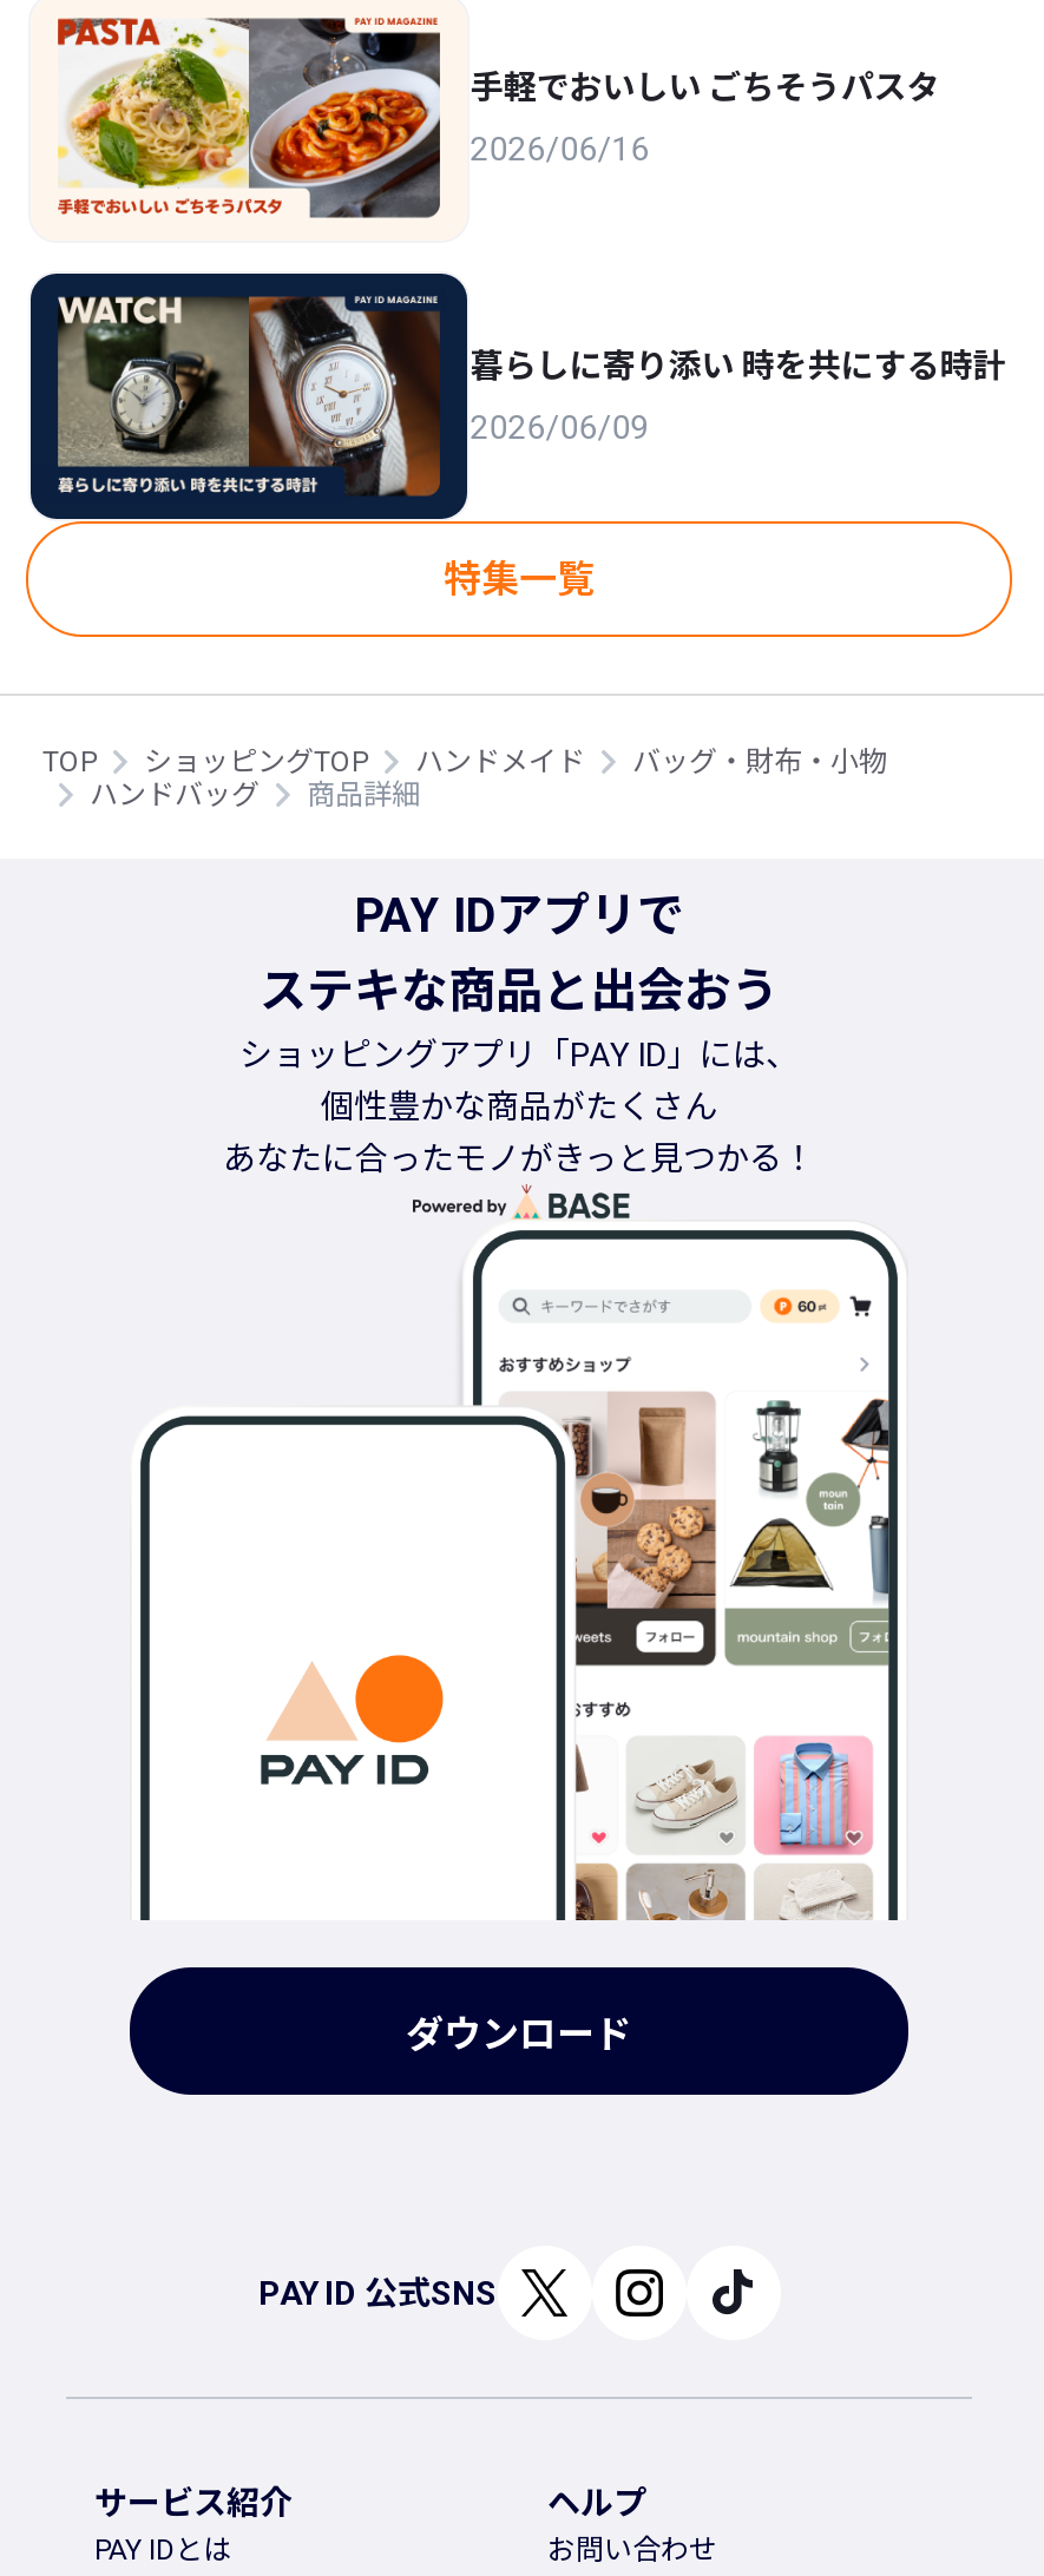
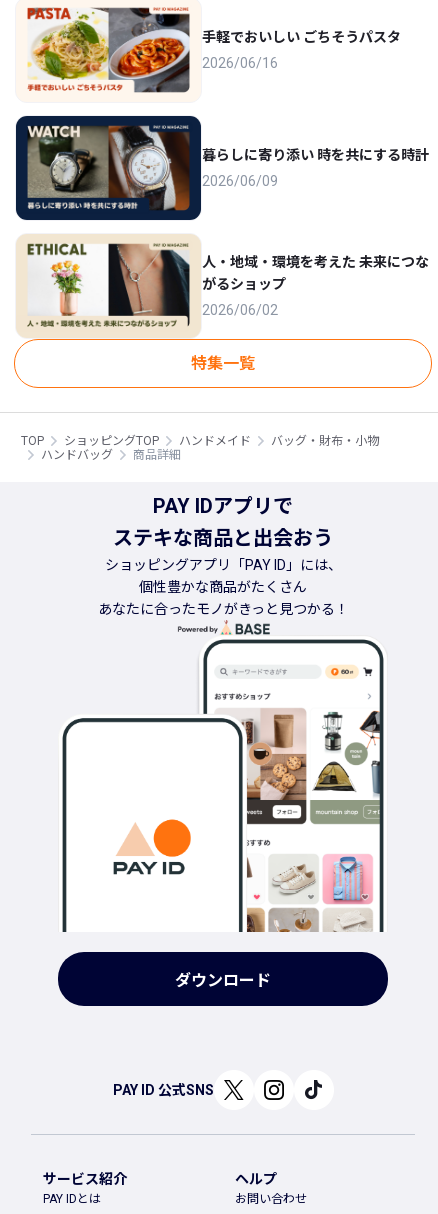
none -> [16,234,429,339] [image] | 人・地域・環境を考えた 未来につな | がるショップ | 2026/06/02

